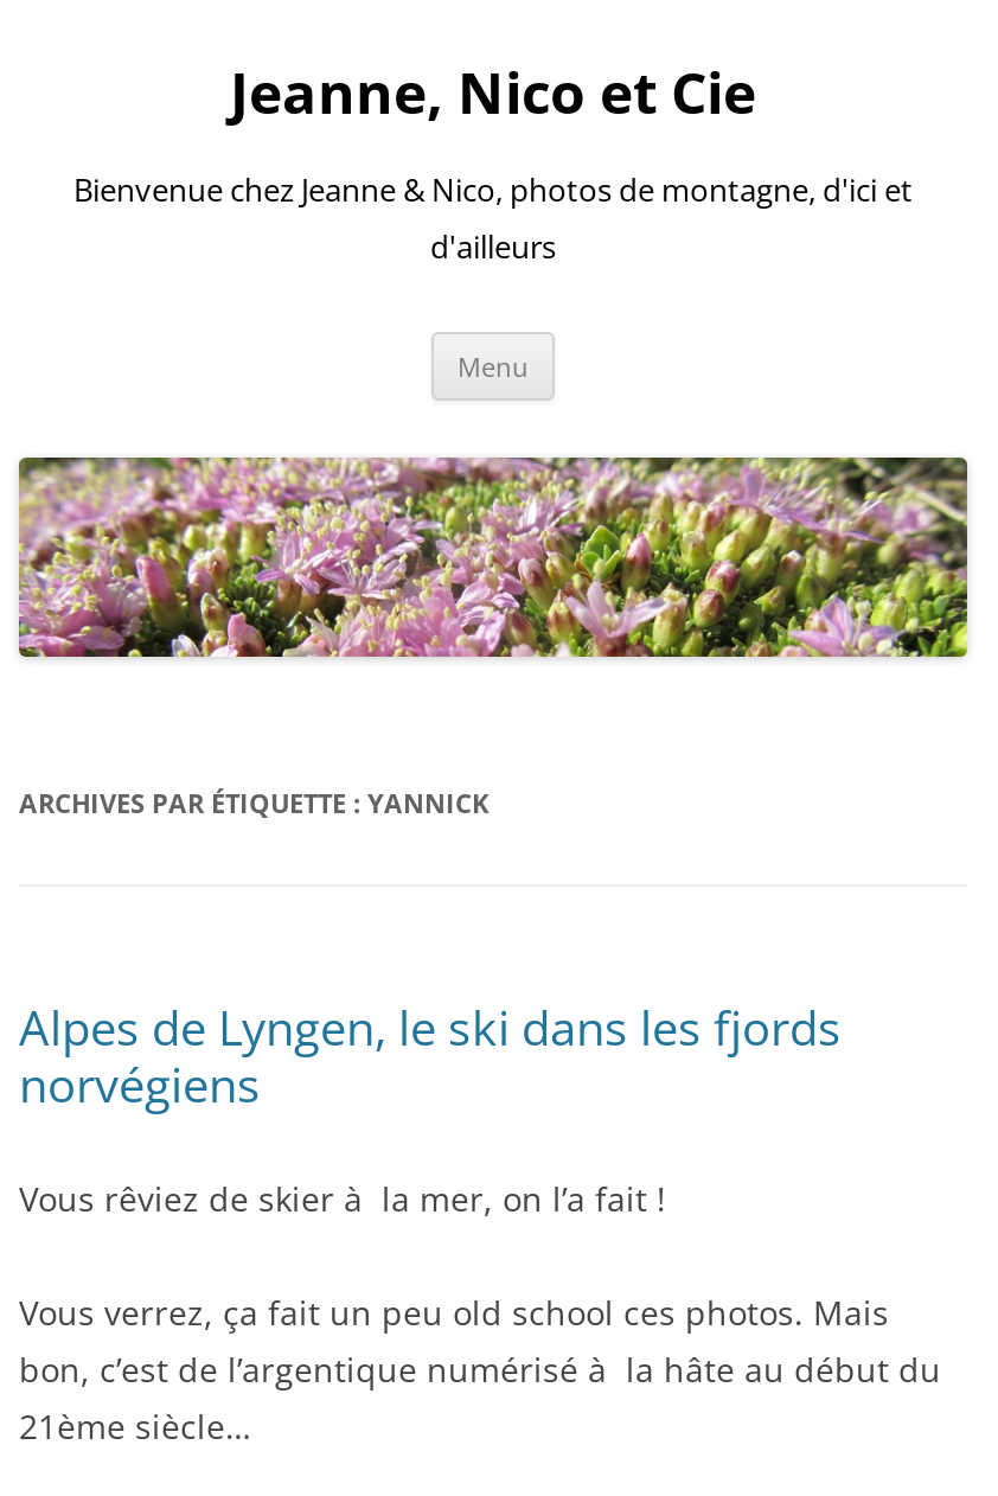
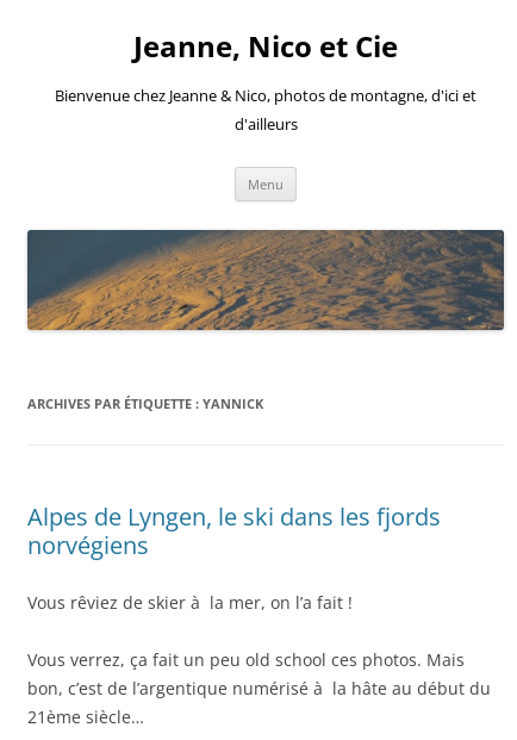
[17,455,970,659] [image] -> [26,229,505,331] [image]

